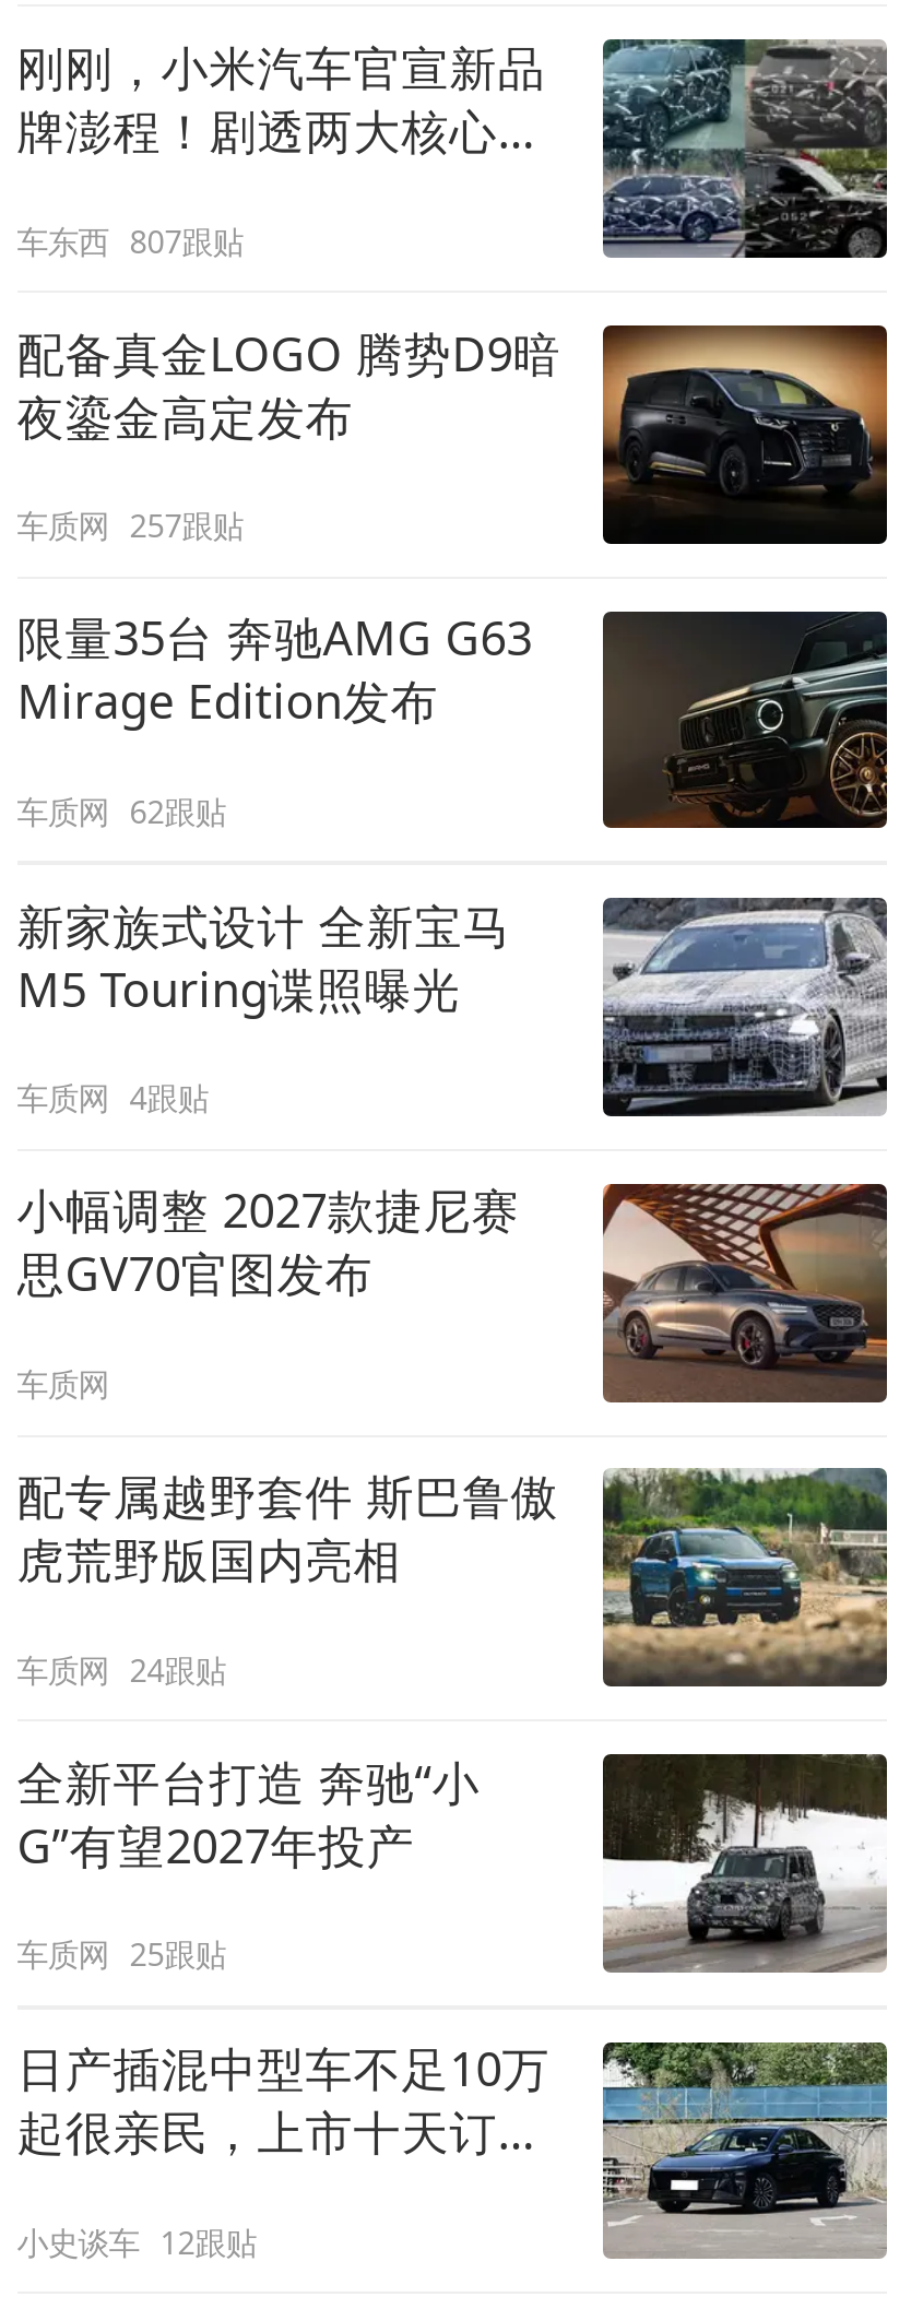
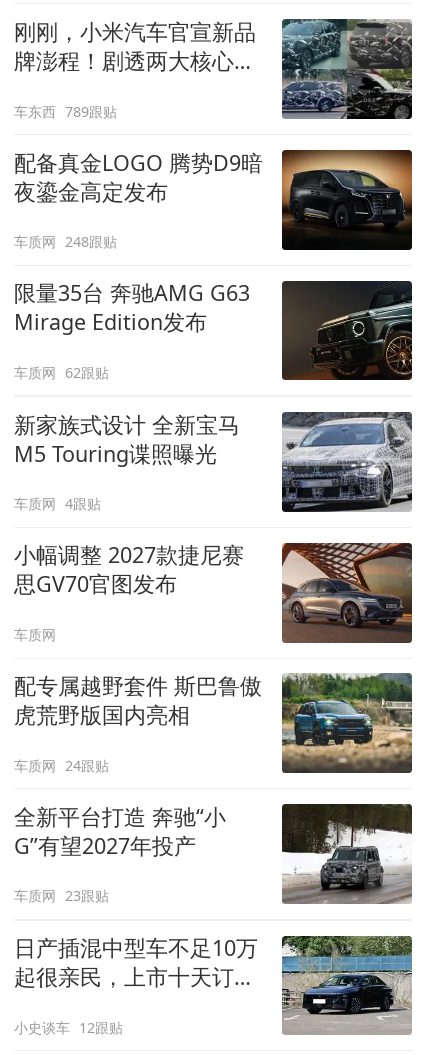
[17,220,243,261] 车东西 807跟贴 -> [14,101,117,120] 车东西 789跟贴
[17,505,243,547] 车质网 257跟贴 -> [14,232,117,251] 车质网 248跟贴
[17,1934,226,1975] 车质网 25跟贴 -> [14,886,109,905] 车质网 23跟贴

